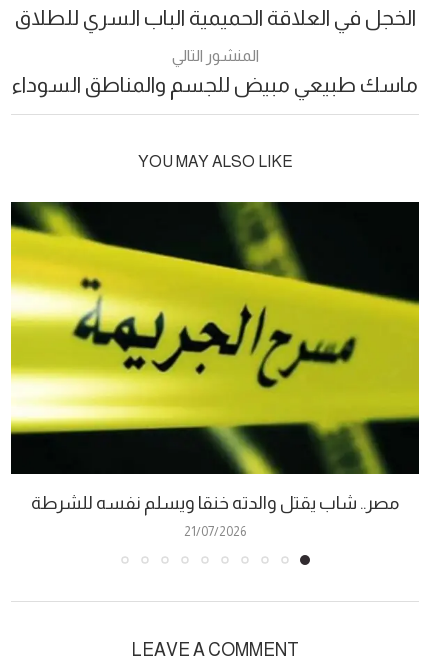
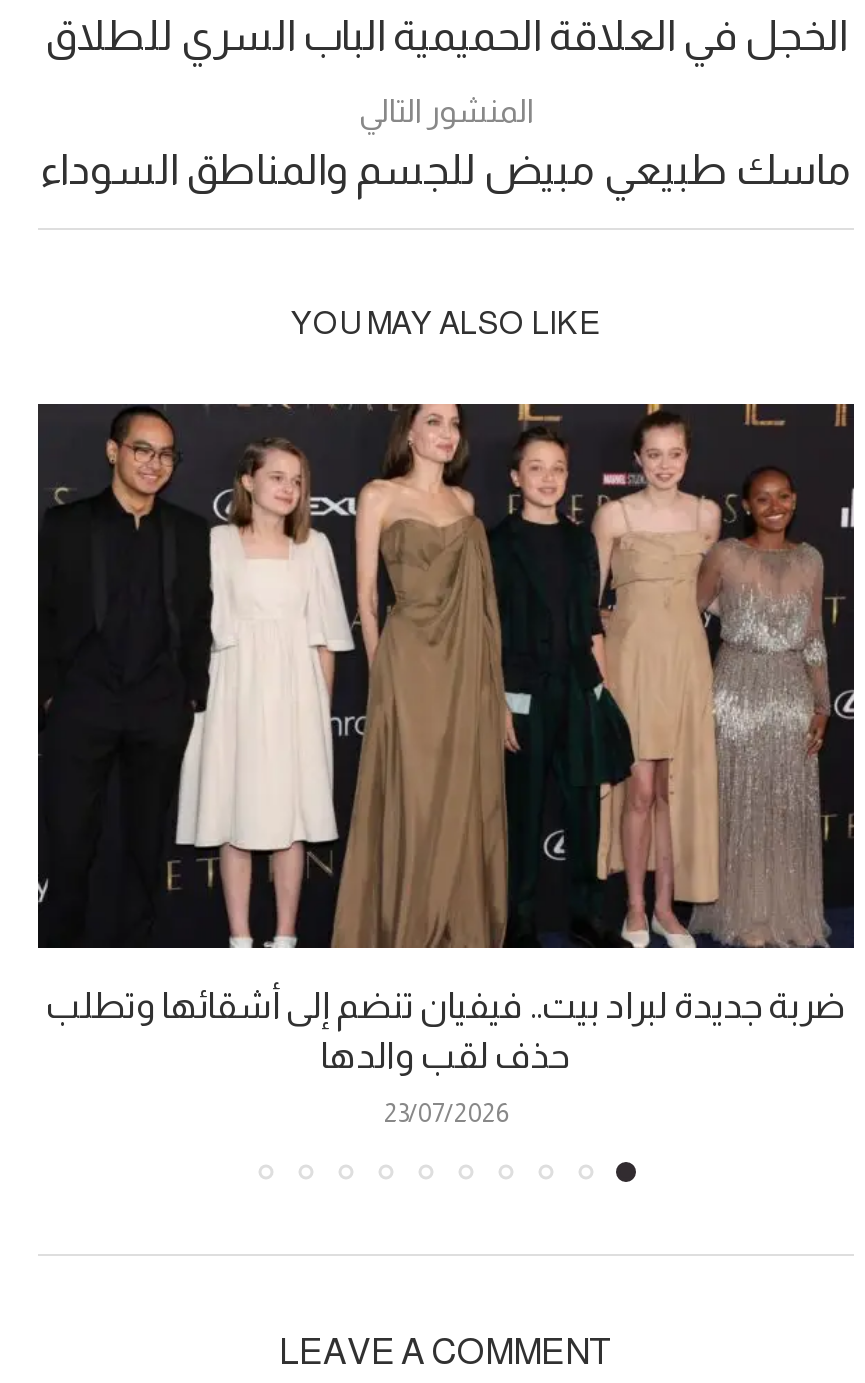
[10,201,420,513] [image] | مصر.. شاب يقتل والدته خنقا ويسلم نفسه للشرطة -> [36,402,856,1075] [image] | ضربة جديدة لبراد بيت.. فيفيان تنضم إلى أشقائها وتطلب | حذف لقب والدها
[184,524,246,539] 21/07/2026 -> [384,1097,508,1127] 23/07/2026

